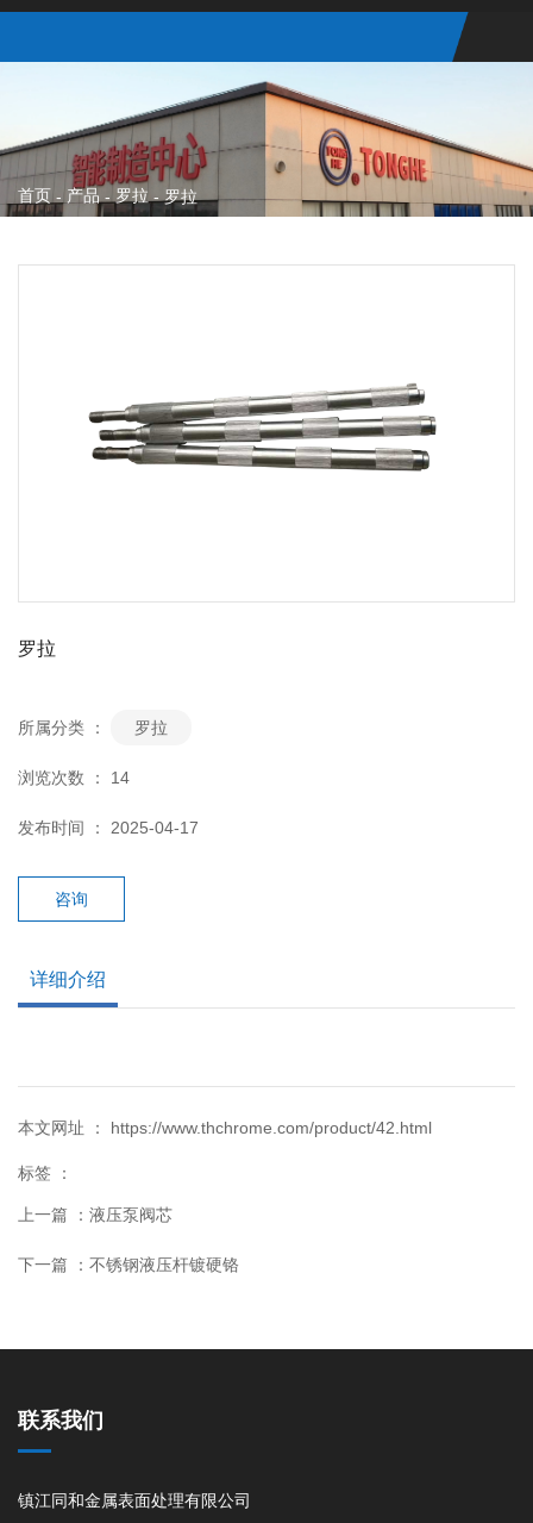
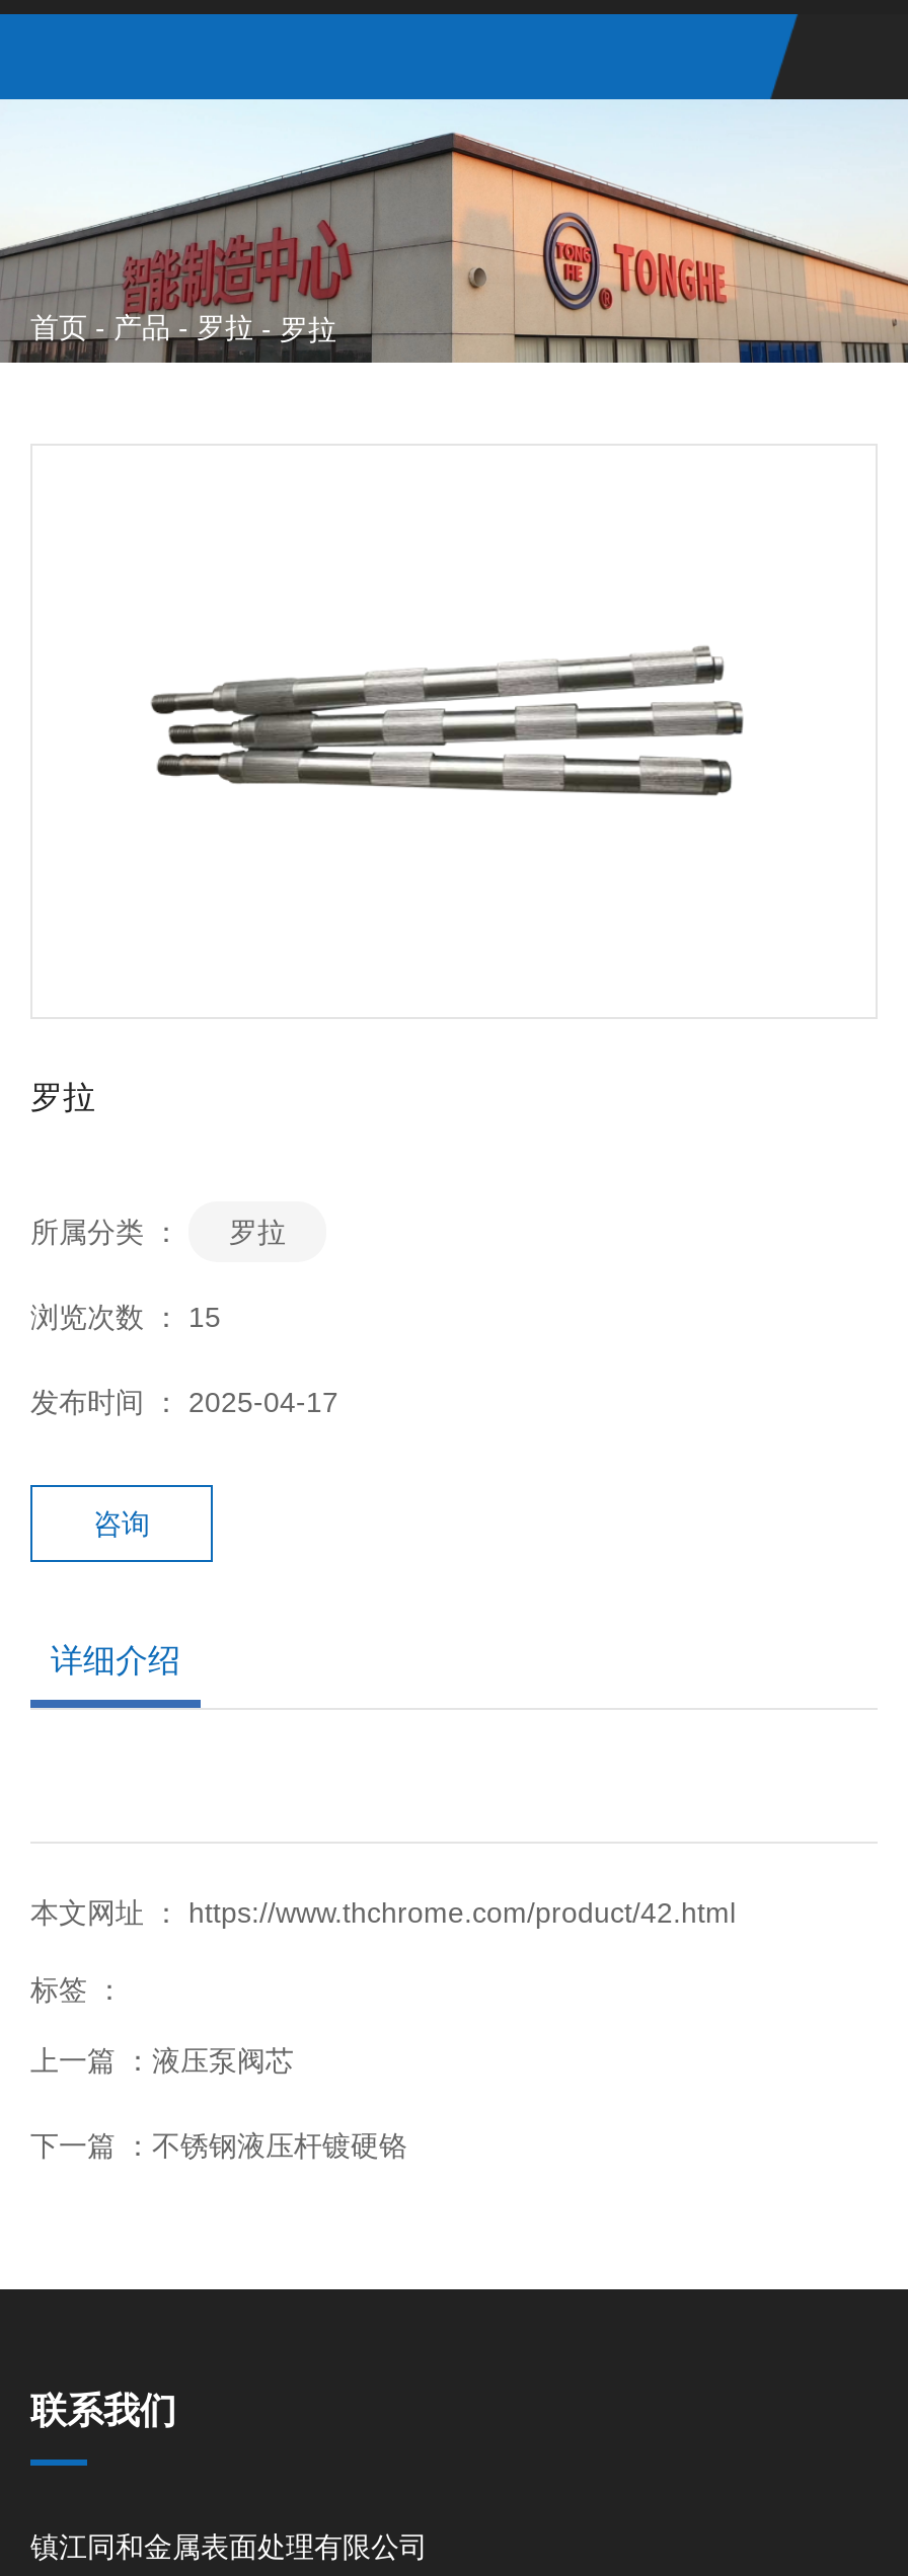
[18,768,130,787] 浏览次数 ：14 -> [30,1301,221,1334] 浏览次数 ：15

